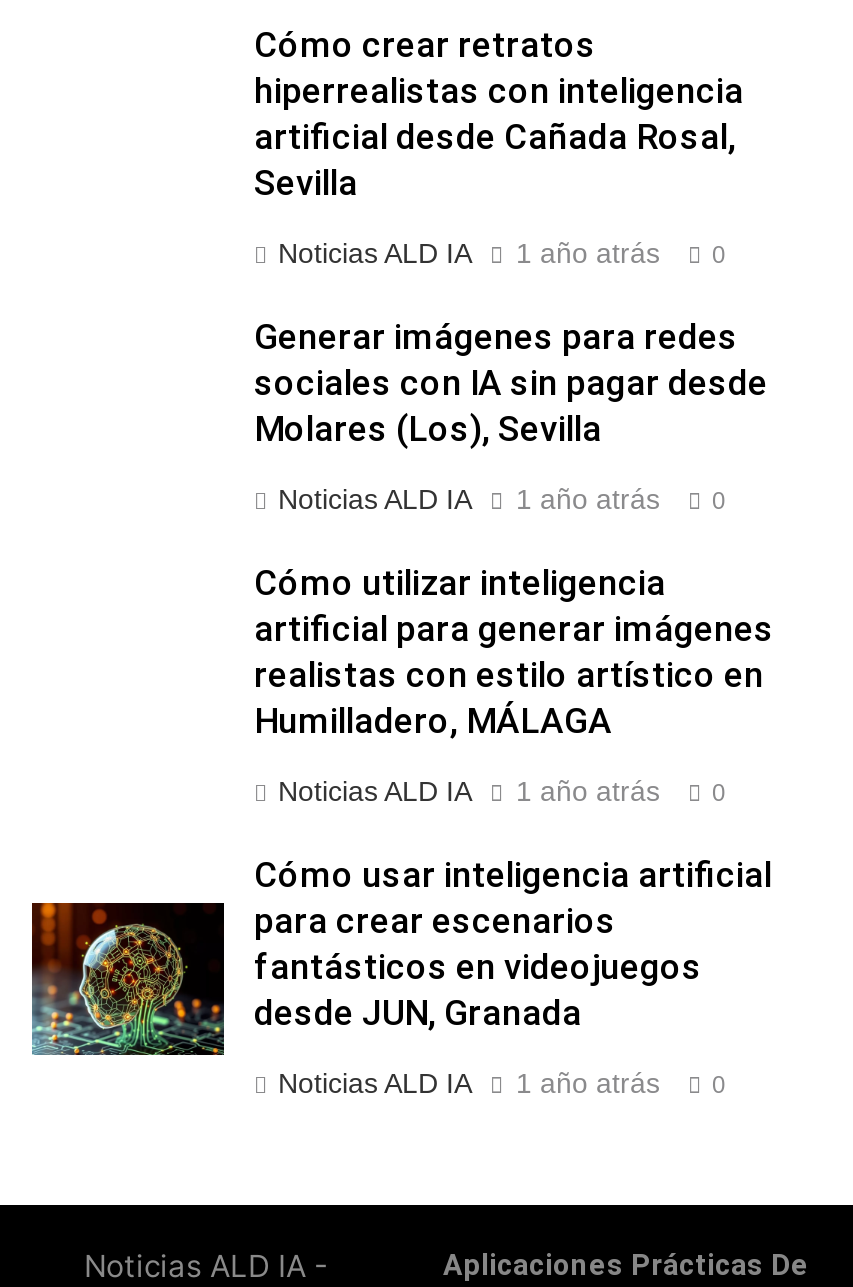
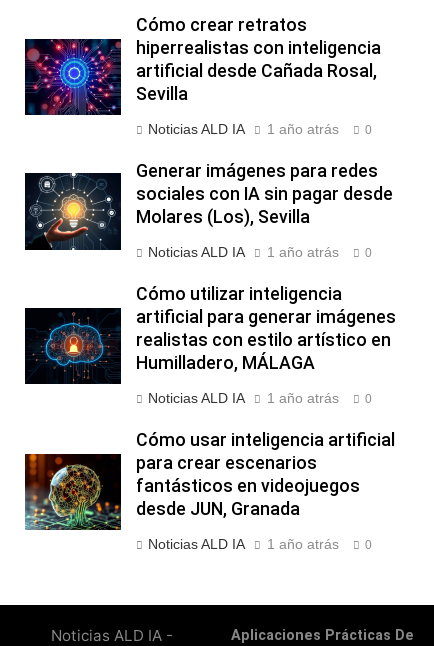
none -> [24,38,122,116] [image]
none -> [24,172,122,251] [image]
none -> [24,307,122,385] [image]

